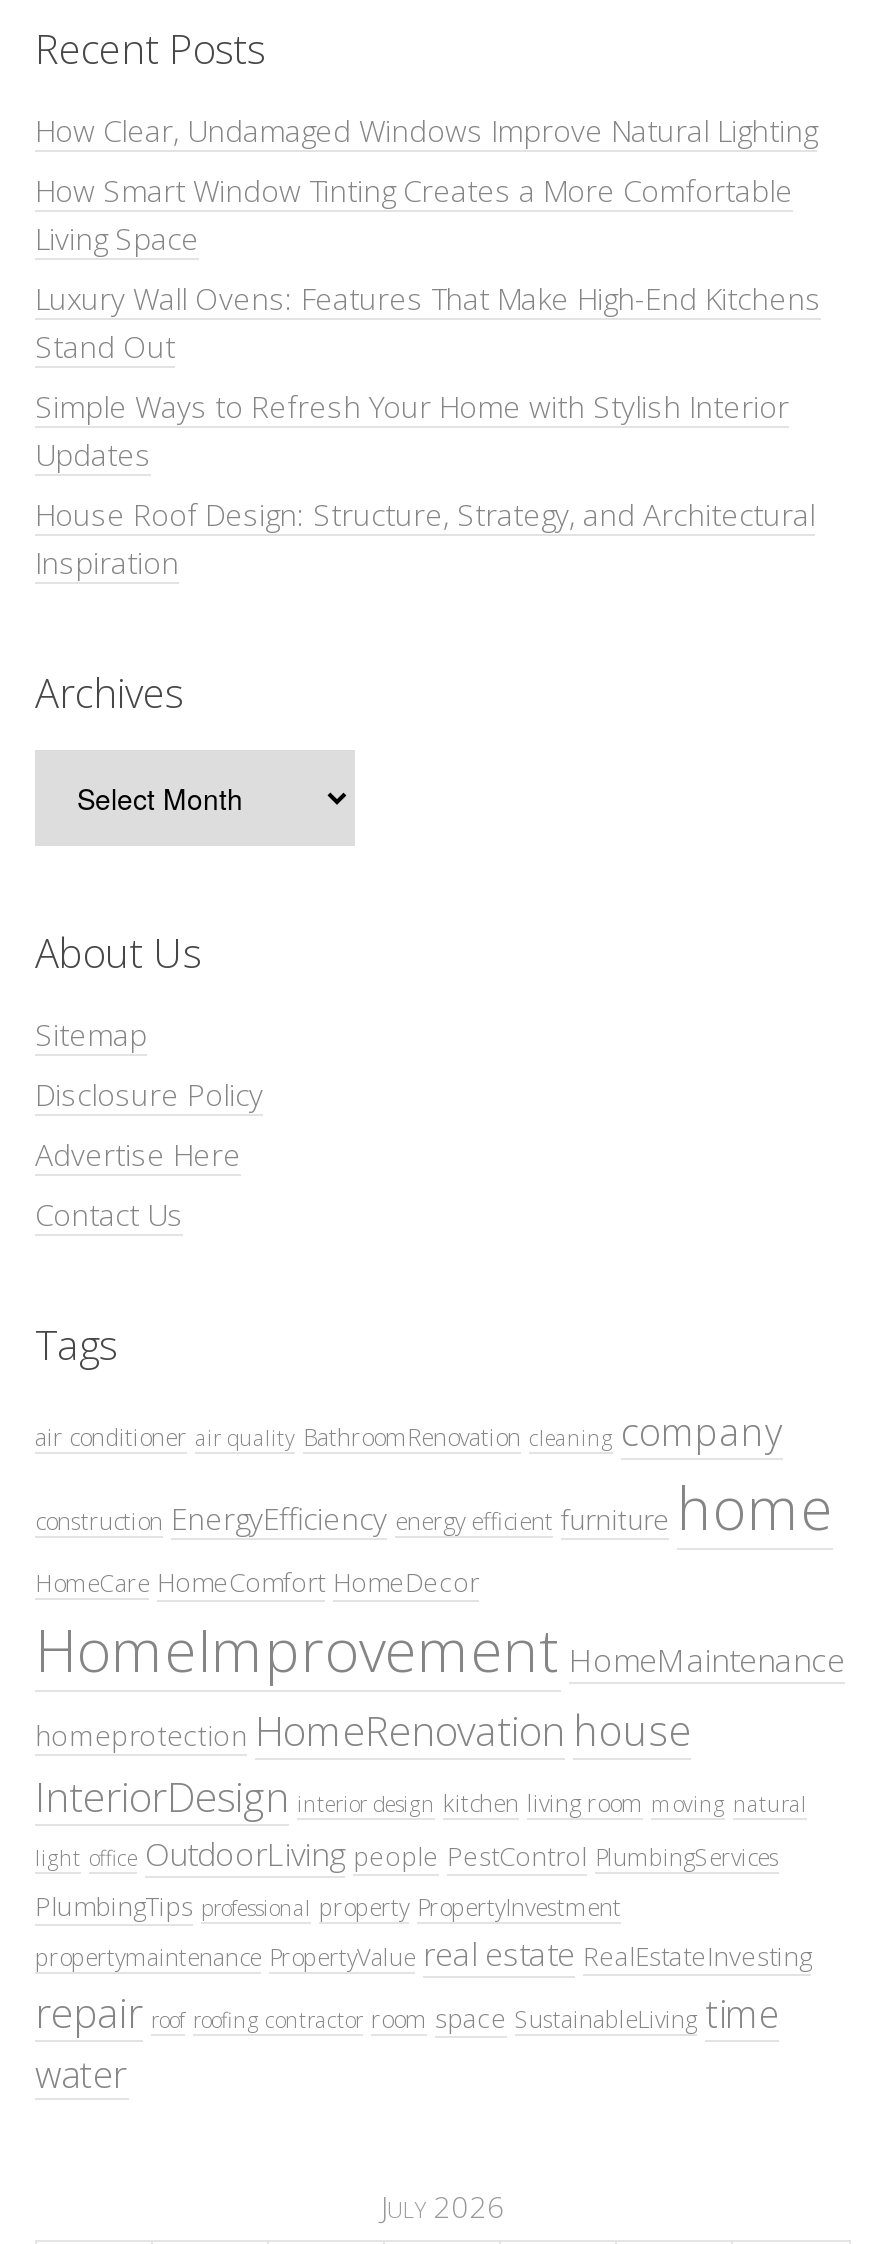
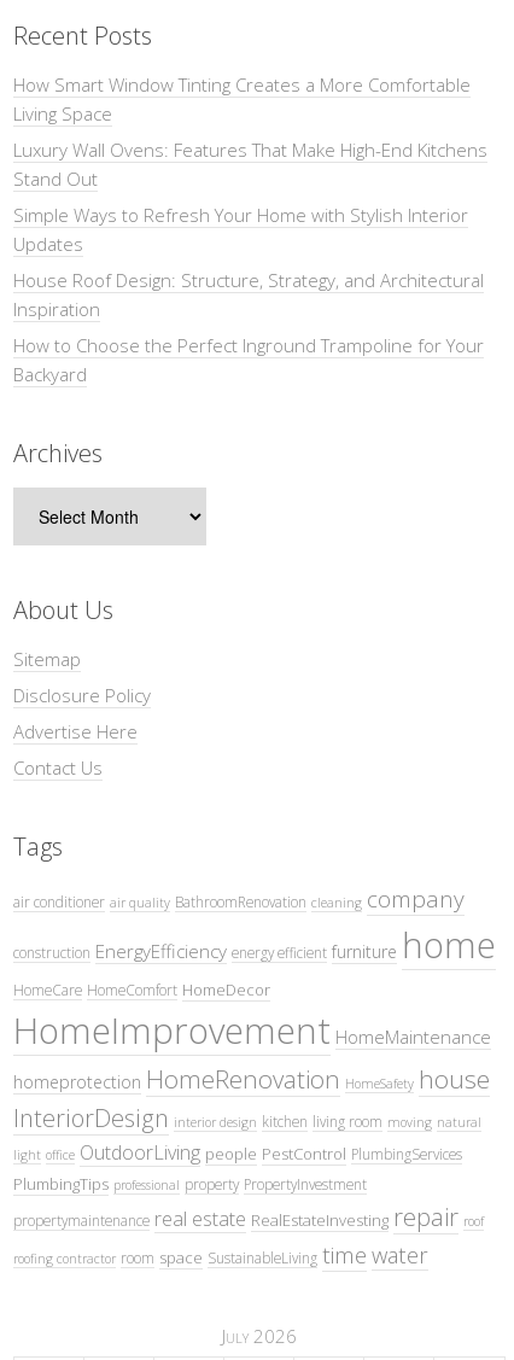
[35,109,817,149] How Clear, Undamaged Windows Improve Natural Lighting -> none
moved [35,169,821,581] -> [13,72,487,321]: How Smart Window Tinting Creates a More Comfortable | Living Space | Luxury Wall Ovens: Features That Make High-End Kitchens | Stand Out | Simple Ways to Refresh Your Home with Stylish Interior | Updates | House Roof Design: Structure, Strategy, and Architectural | Inspiration
none -> [13,333,484,386] How to Choose the Perfect Inground Trampoline for Your | Backyard
moved [35,665,845,1689] -> [13,436,491,1054]: Archives | About Us | Sitemap | ... | HomeCare HomeComfort HomeDecor | HomeImprovement HomeMaintenance
[35,1701,691,1757] homeprotection HomeRenovation house -> [13,1061,490,1095] homeprotection HomeRenovation HomeSafety house
moved [35,1767,807,1923] -> [13,1101,481,1194]: InteriorDesign interior design kitchen living room moving natural | light office OutdoorLiving people PestControl PlumbingServices | PlumbingTips professional property PropertyInvestment
[35,1931,811,2097] propertymaintenance PropertyValue real estate RealEstateInvesting | repair roof roofing contractor room space SustainableLiving time | water -> [13,1199,484,1270] propertymaintenance real estate RealEstateInvesting repair roof | roofing contractor room space SustainableLiving time water

